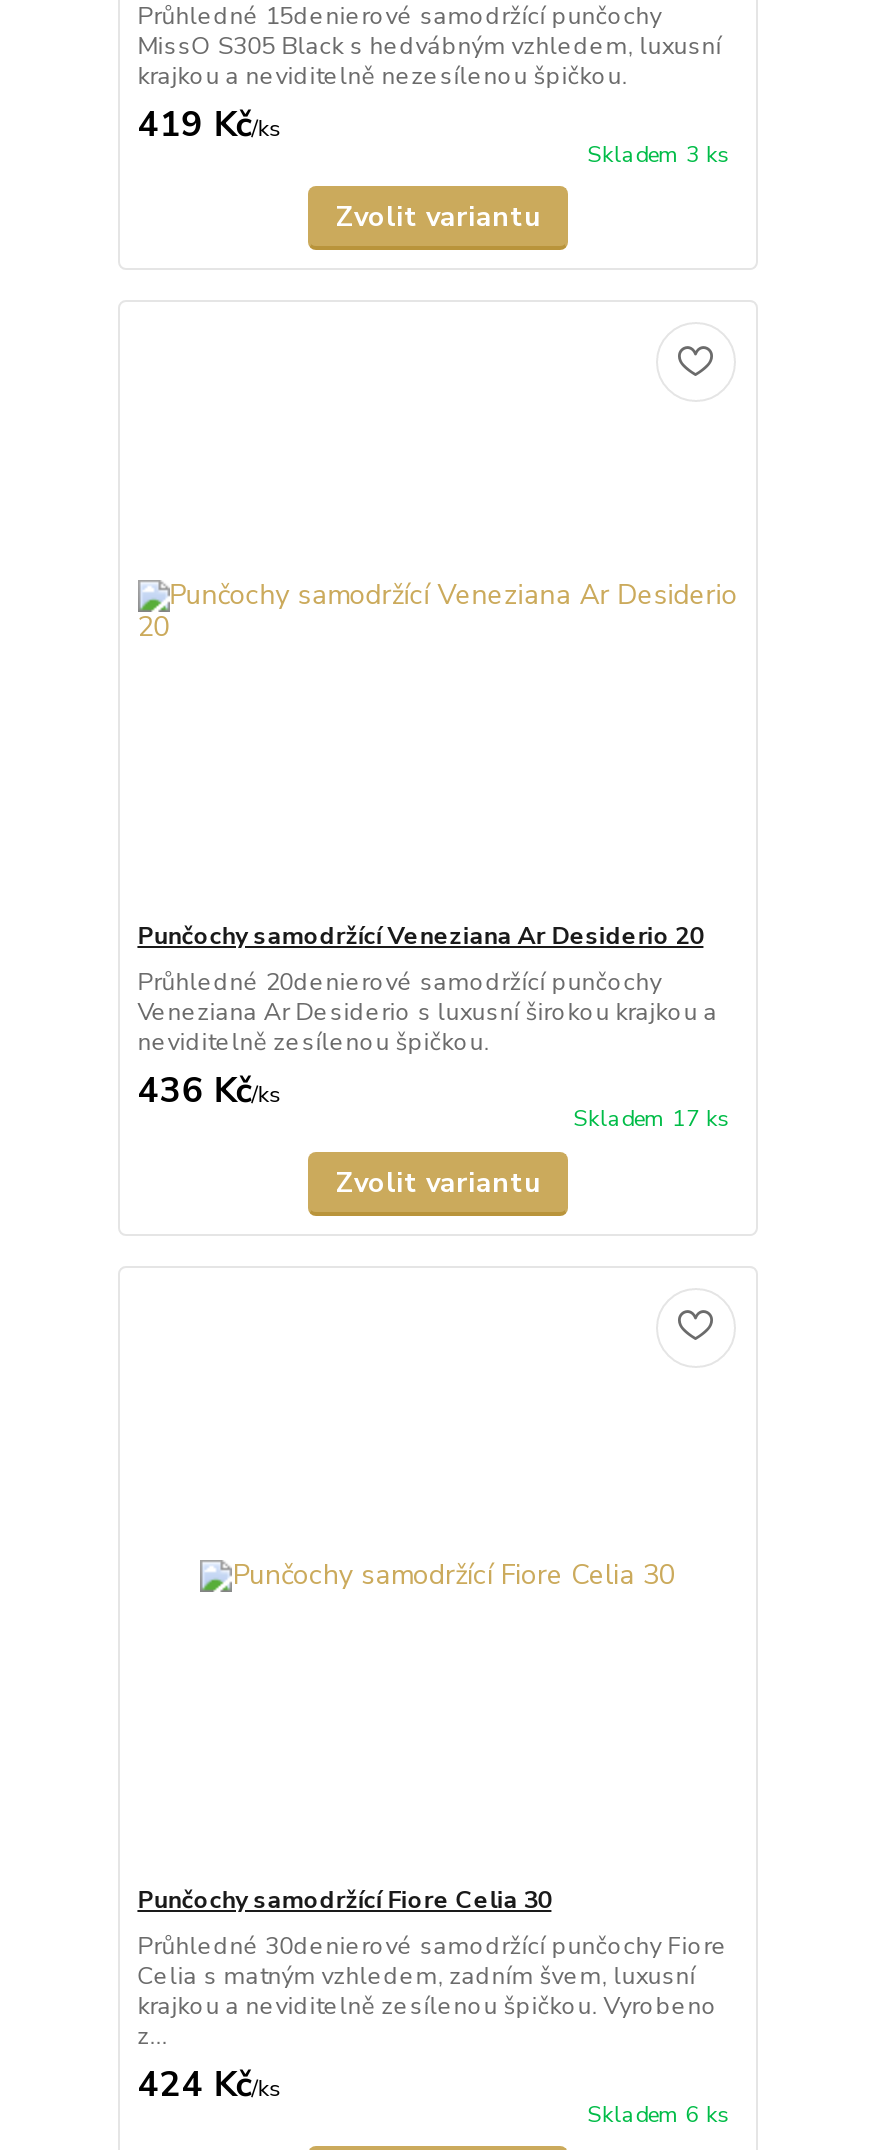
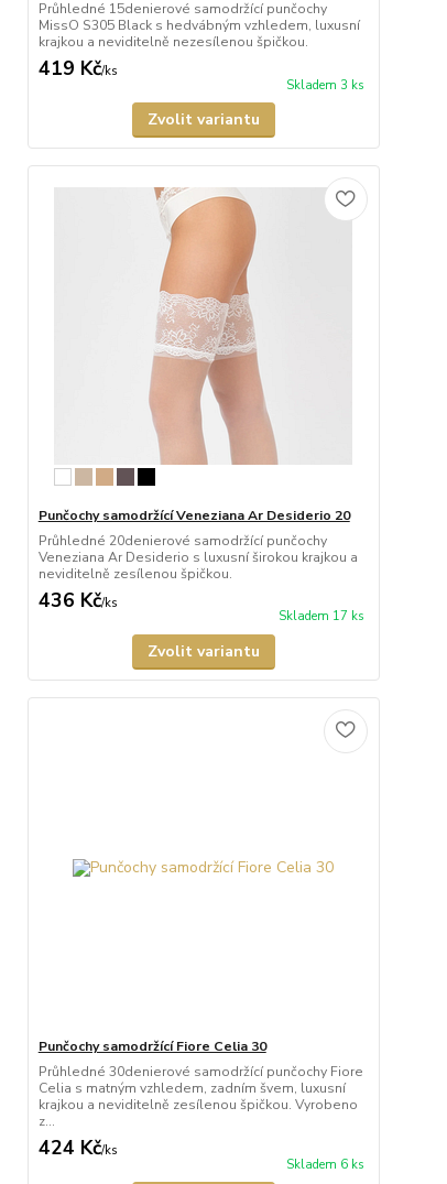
none -> [39,186,368,487] [image]

